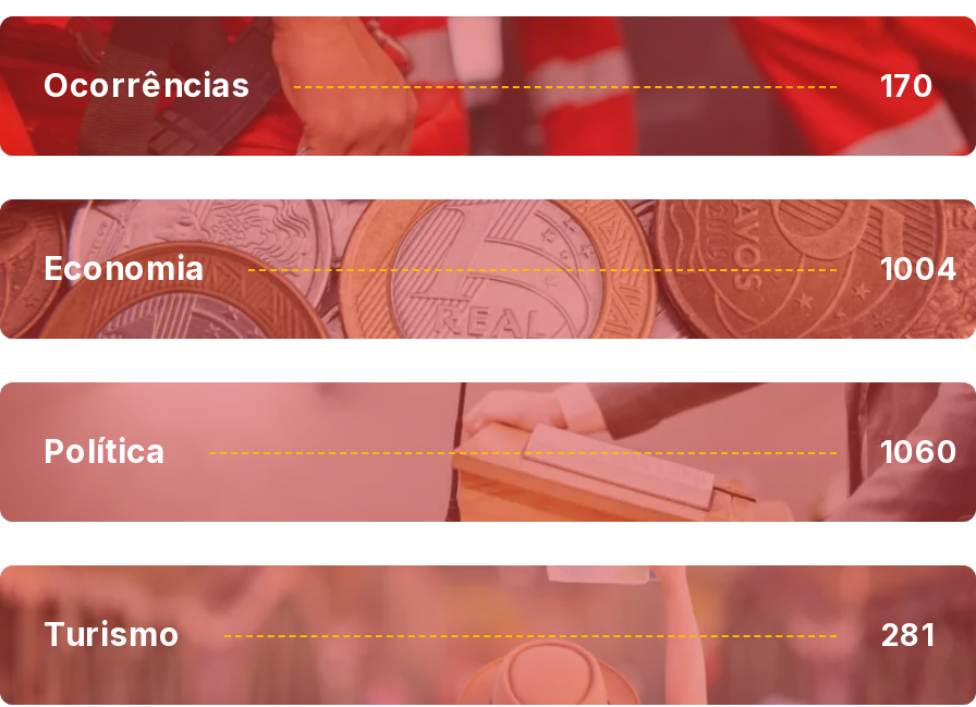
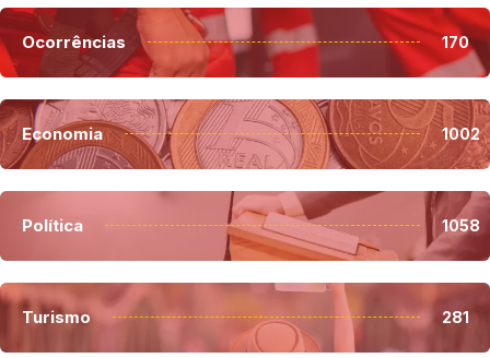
[880,250,959,287] 1004 -> [442,124,480,143] 1002
[880,433,959,470] 1060 -> [442,216,480,234] 1058

